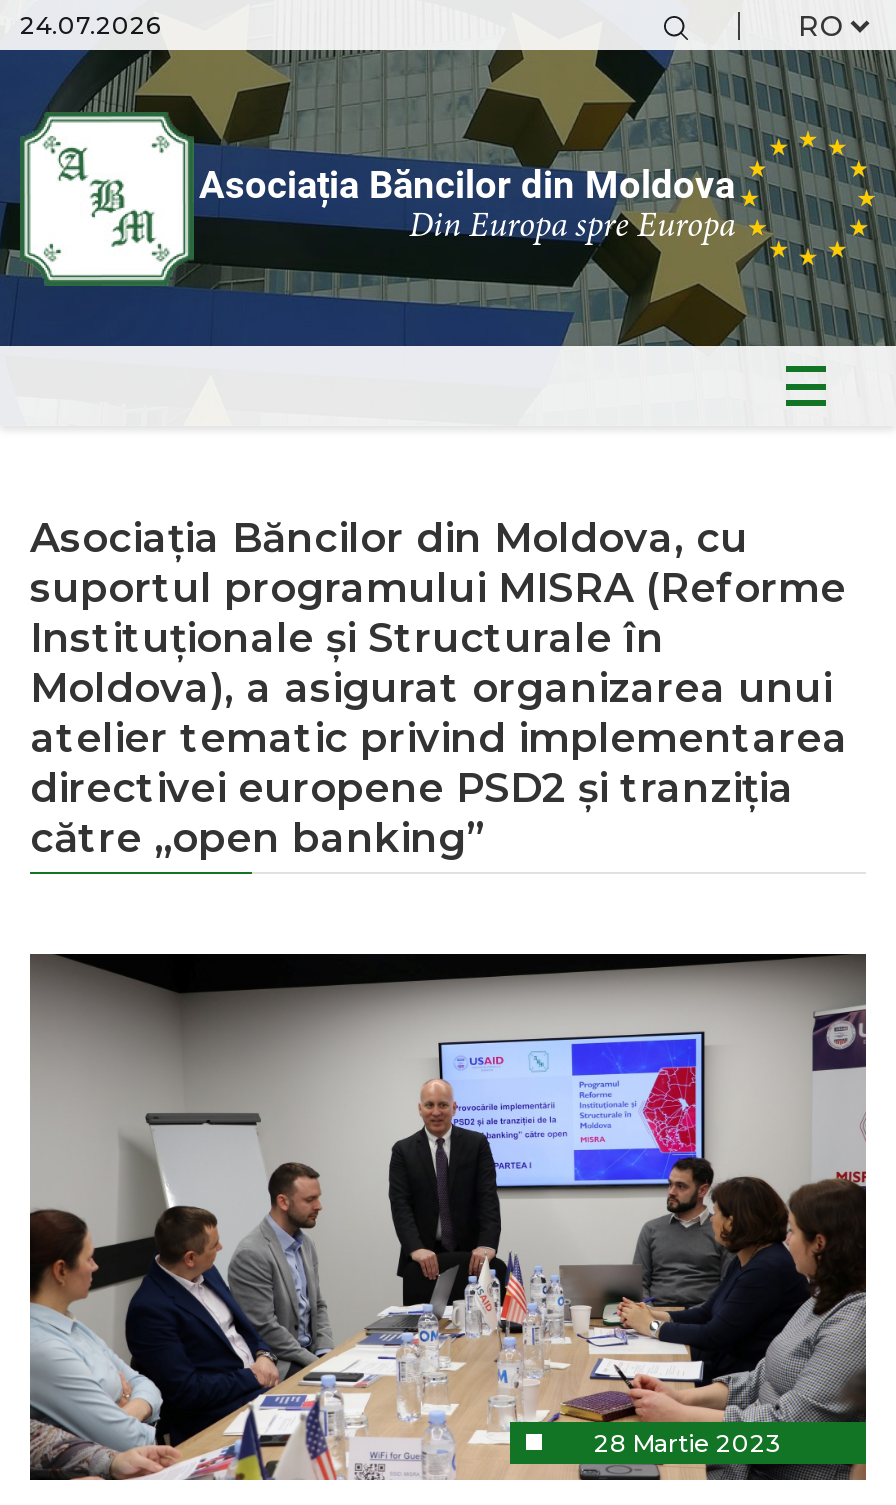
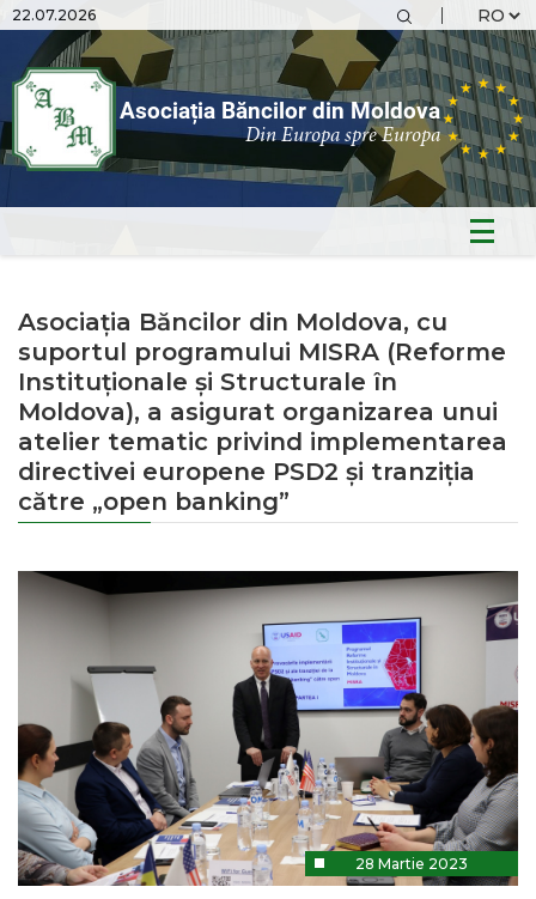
[20,10,160,40] 24.07.2026 -> [12,6,96,24] 22.07.2026

